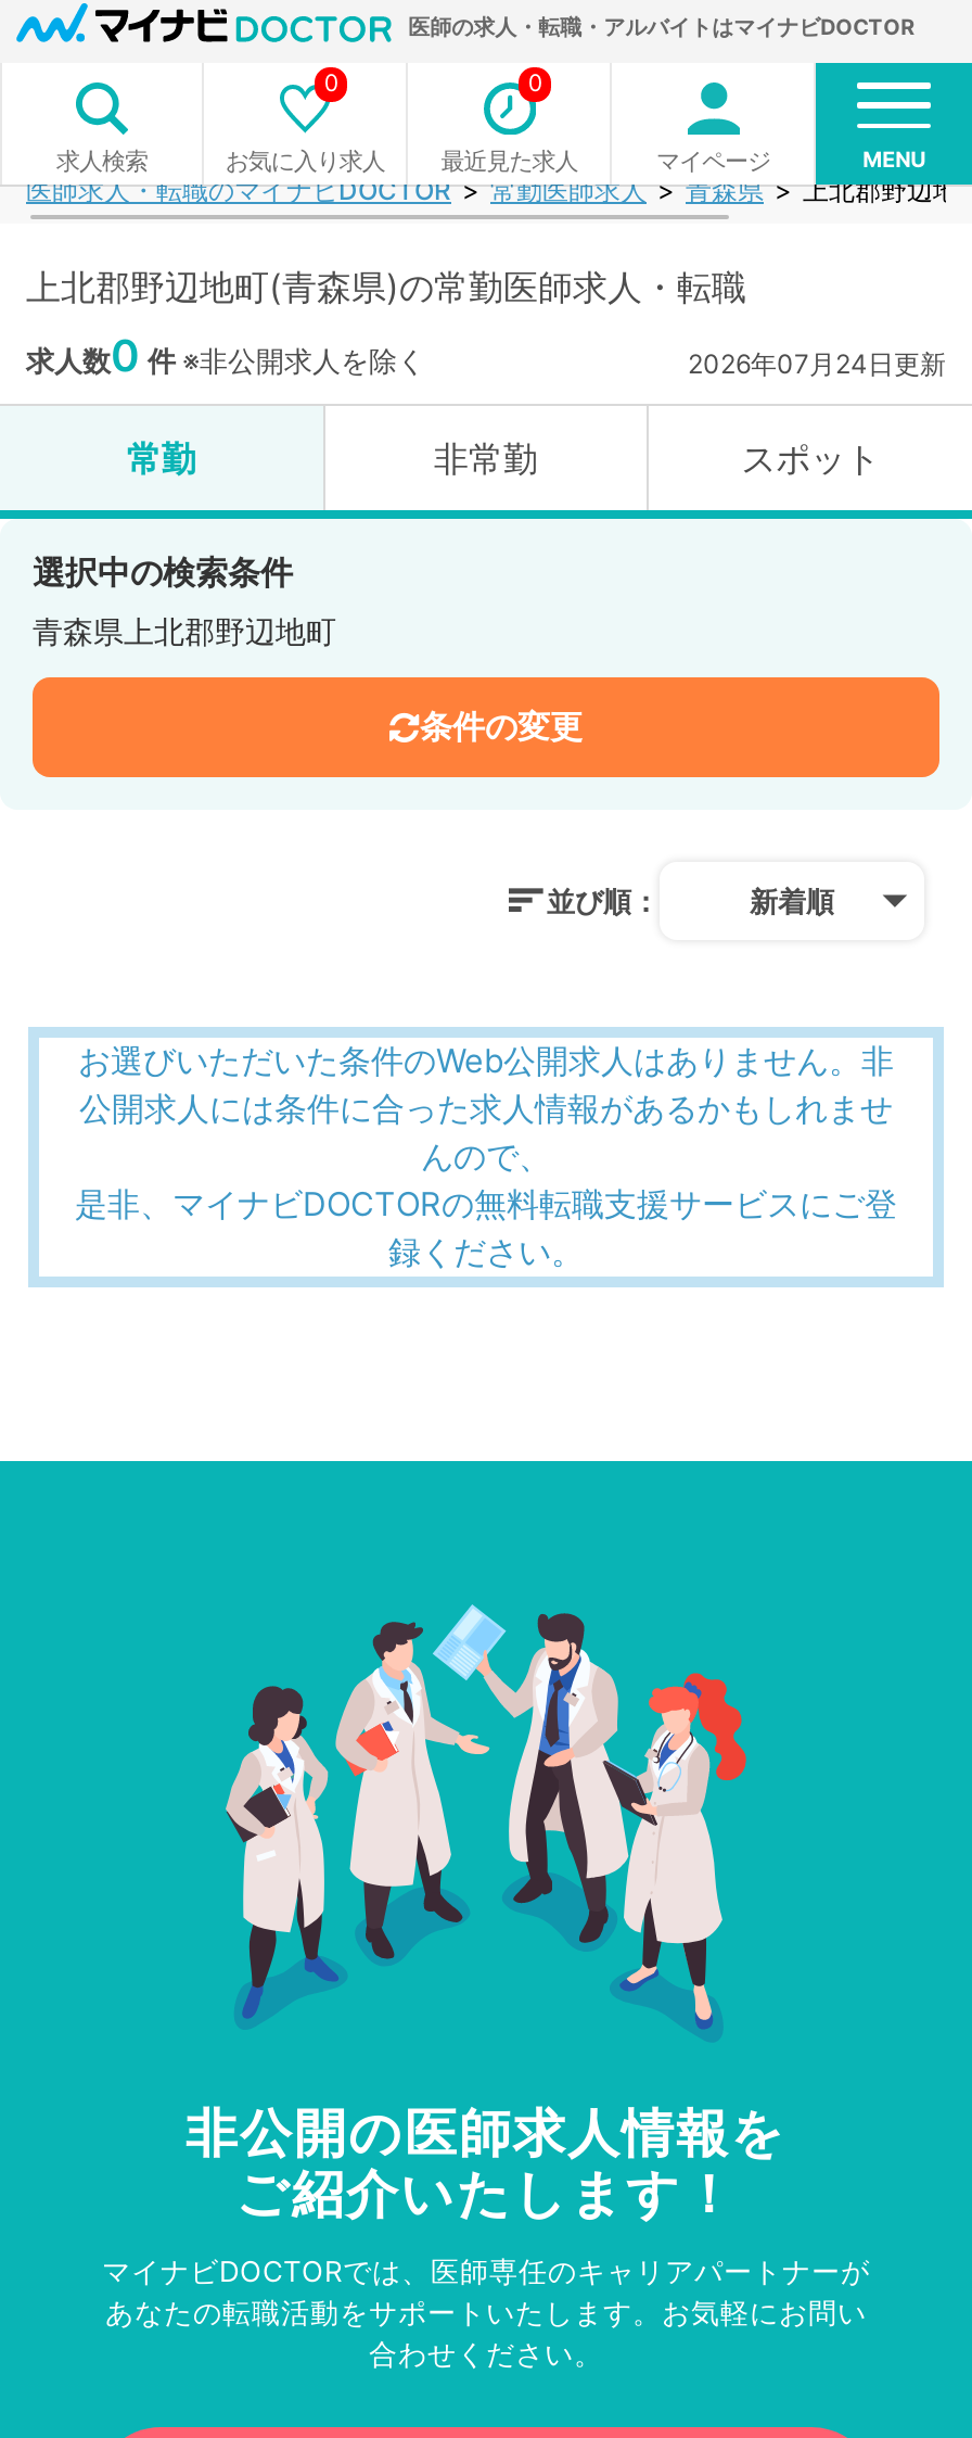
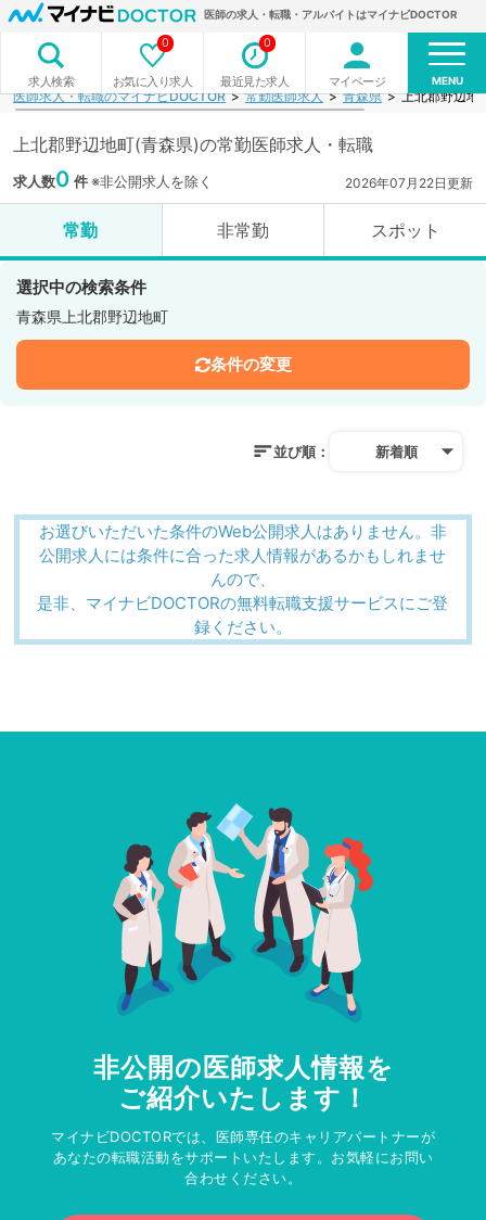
[688,347,946,380] 2026年07月24日更新 -> [345,175,473,191] 2026年07月22日更新

